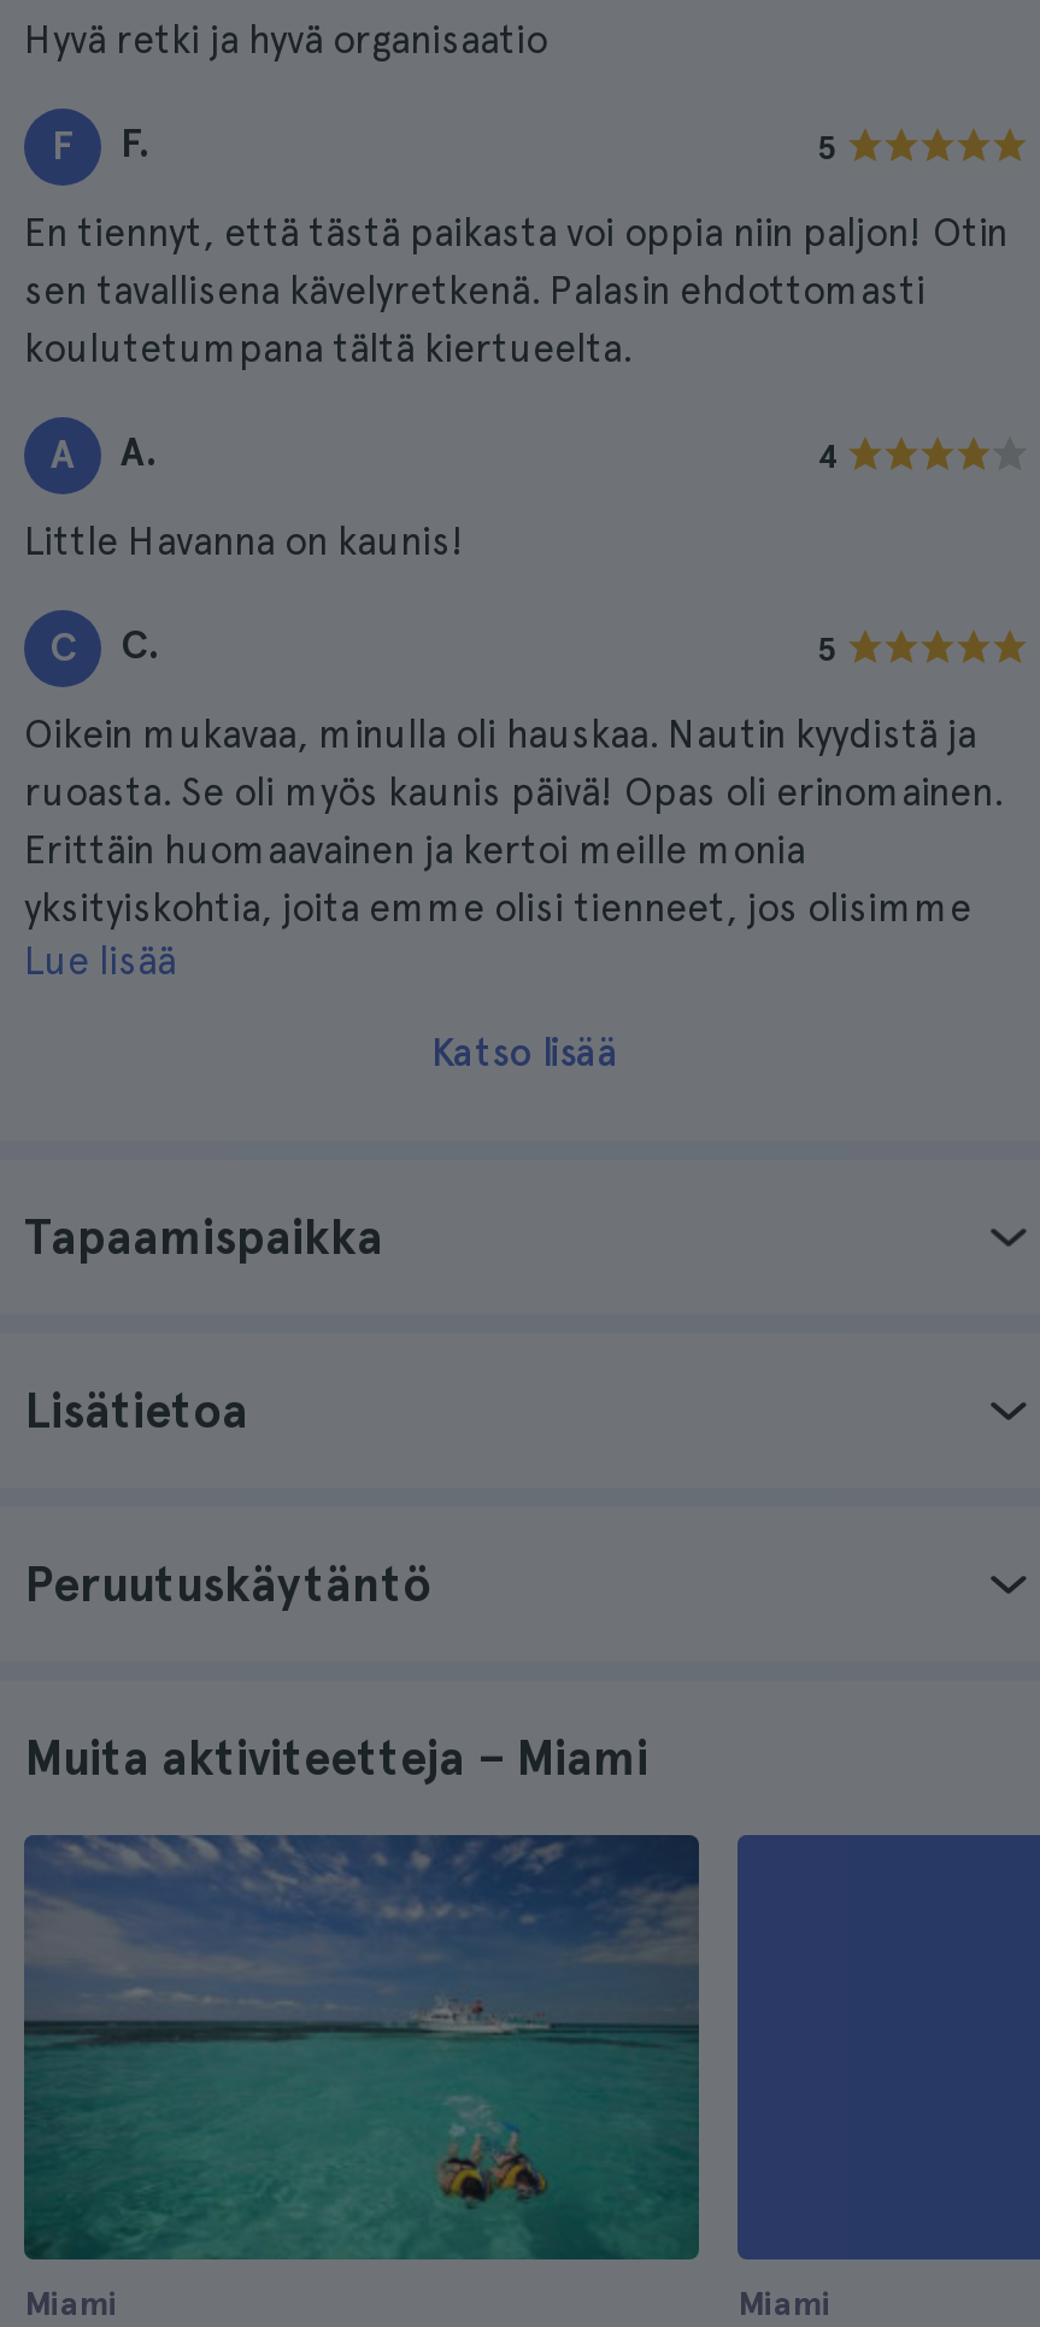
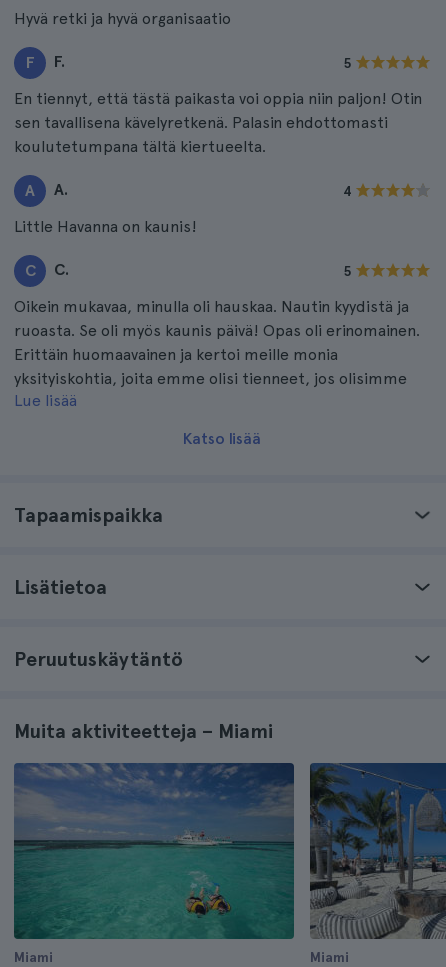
none -> [309,763,443,940] [image]

